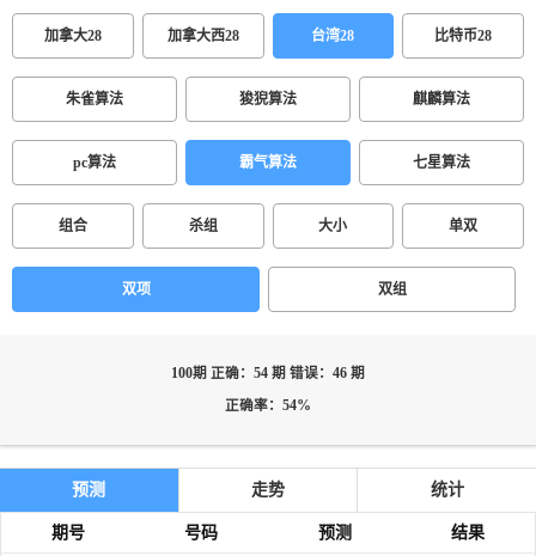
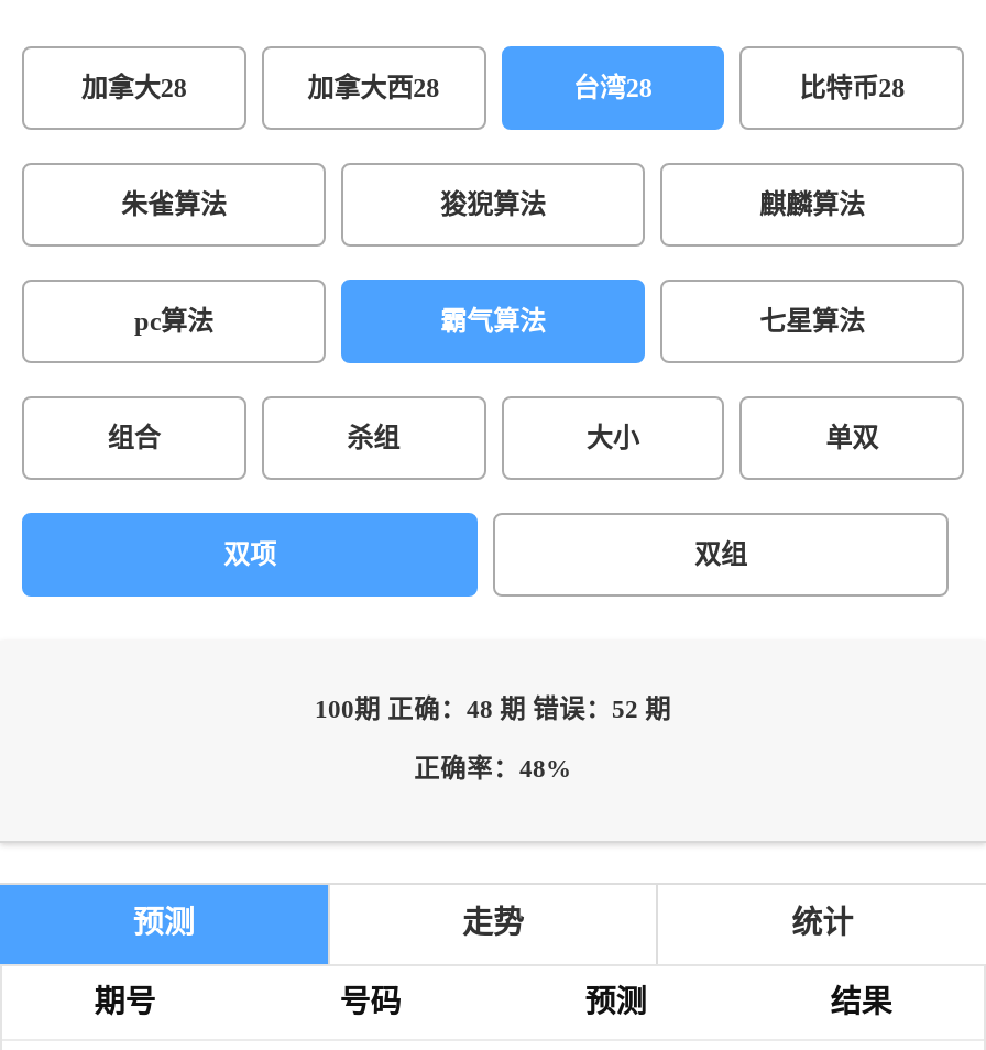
[171,366,365,381] 100期 正确：54 期 错误：46 期 -> [315,696,671,724] 100期 正确：48 期 错误：52 期
[225,398,311,414] 正确率：54% -> [414,755,572,784] 正确率：48%

